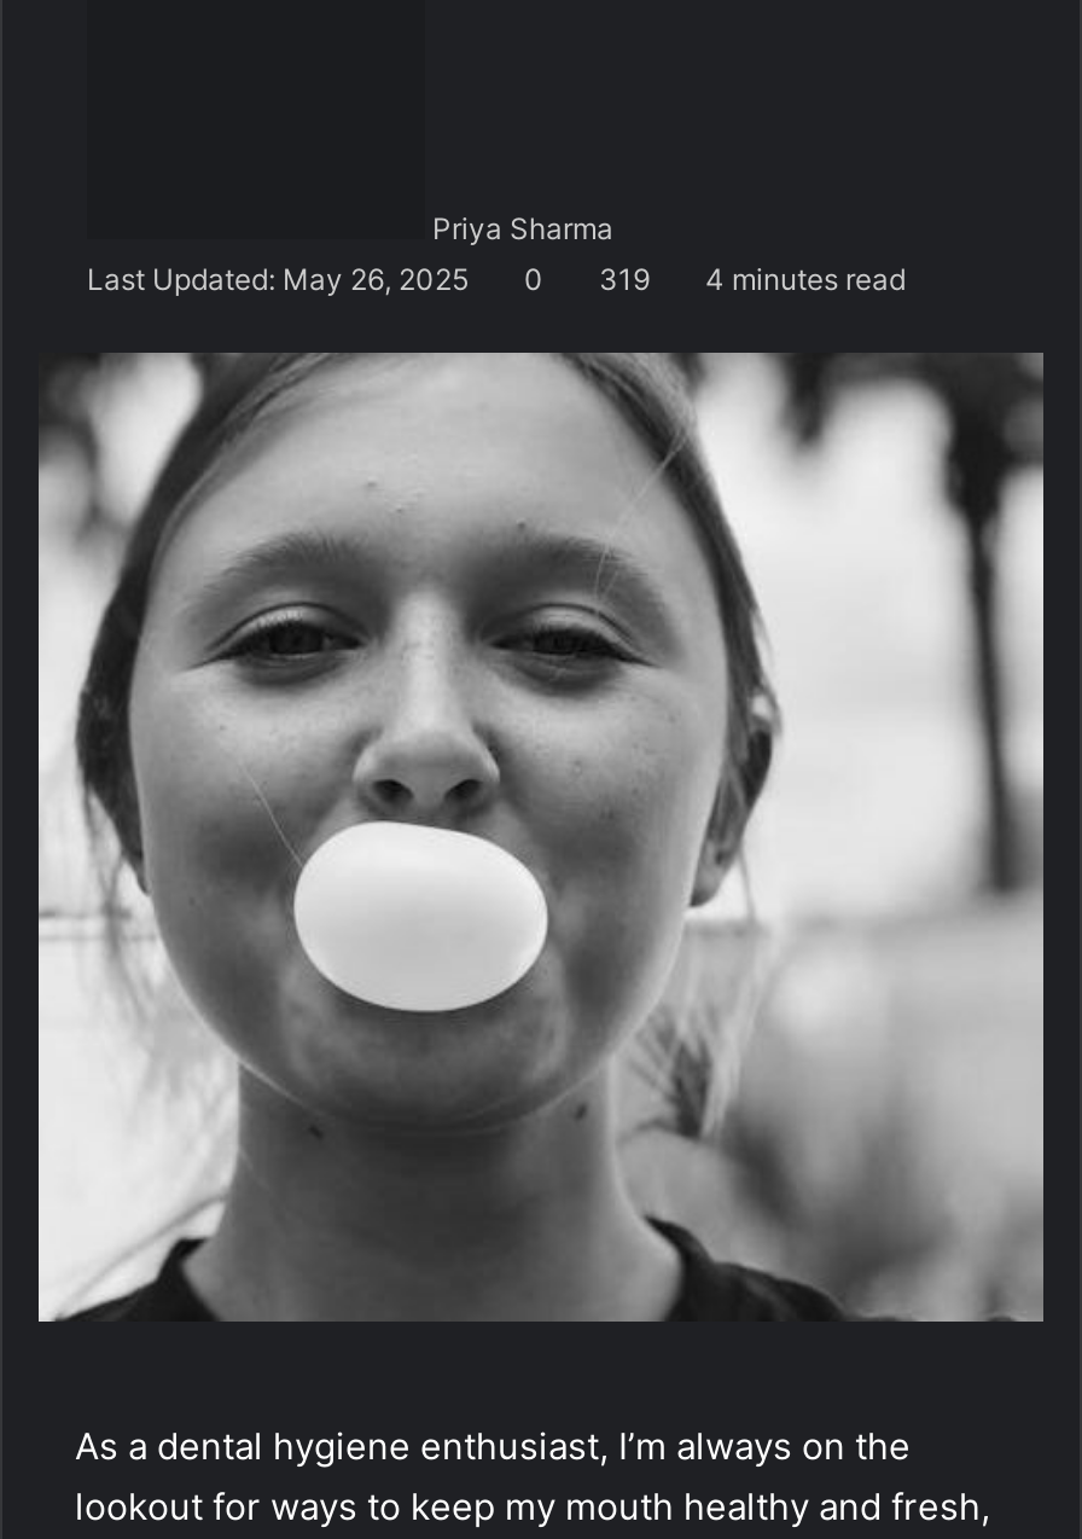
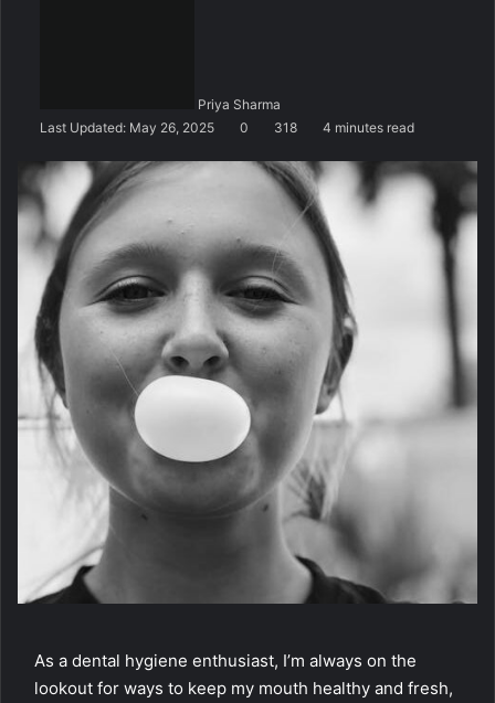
[592,261,650,297] 319 -> [271,119,297,136] 318

